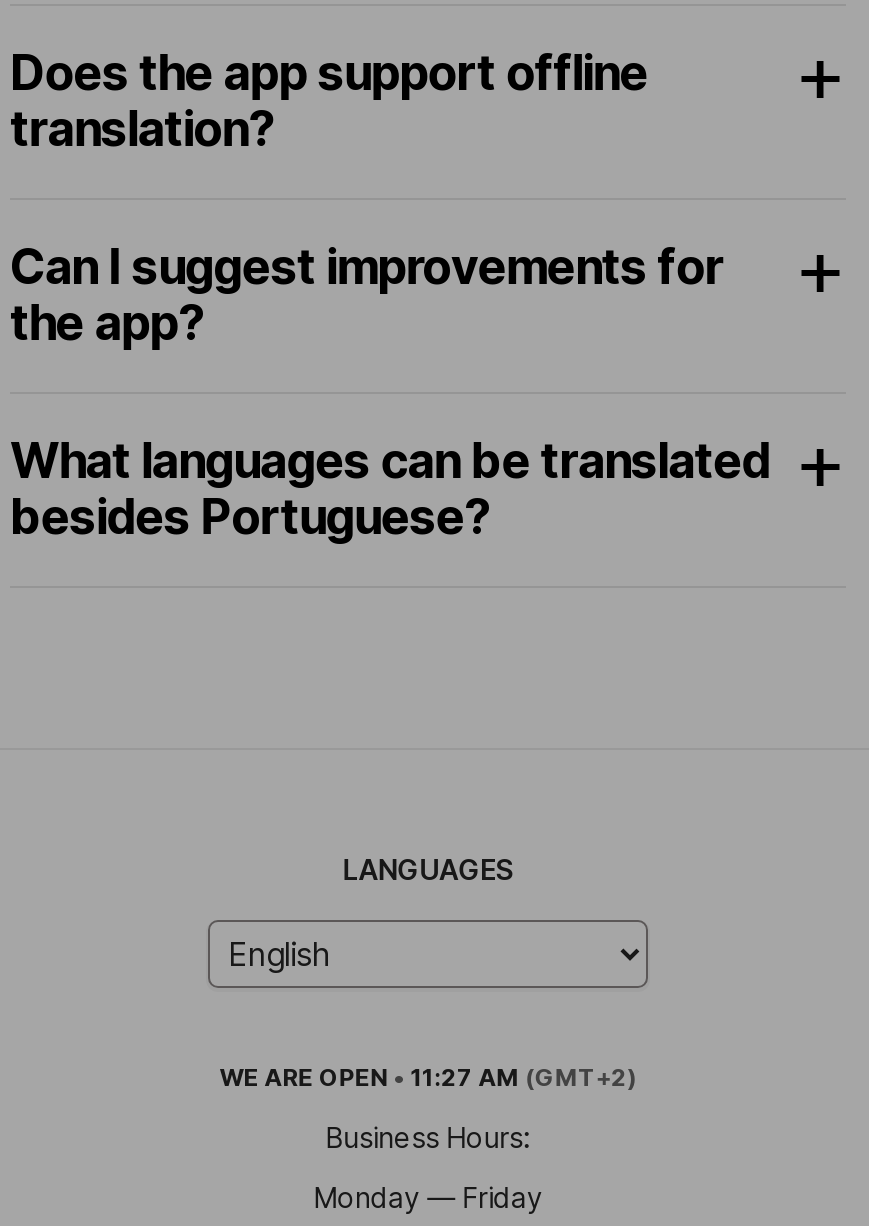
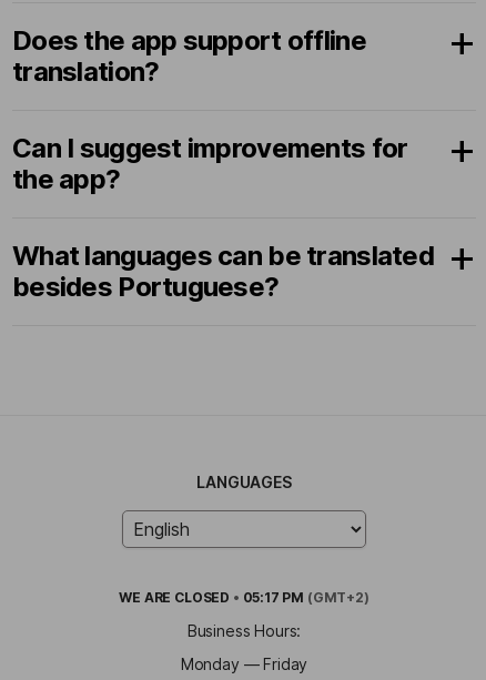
[219,1061,637,1091] WE ARE OPEN • 11:27 AM (GMT+2) -> [119,589,369,605] WE ARE CLOSED • 05:17 PM (GMT+2)

